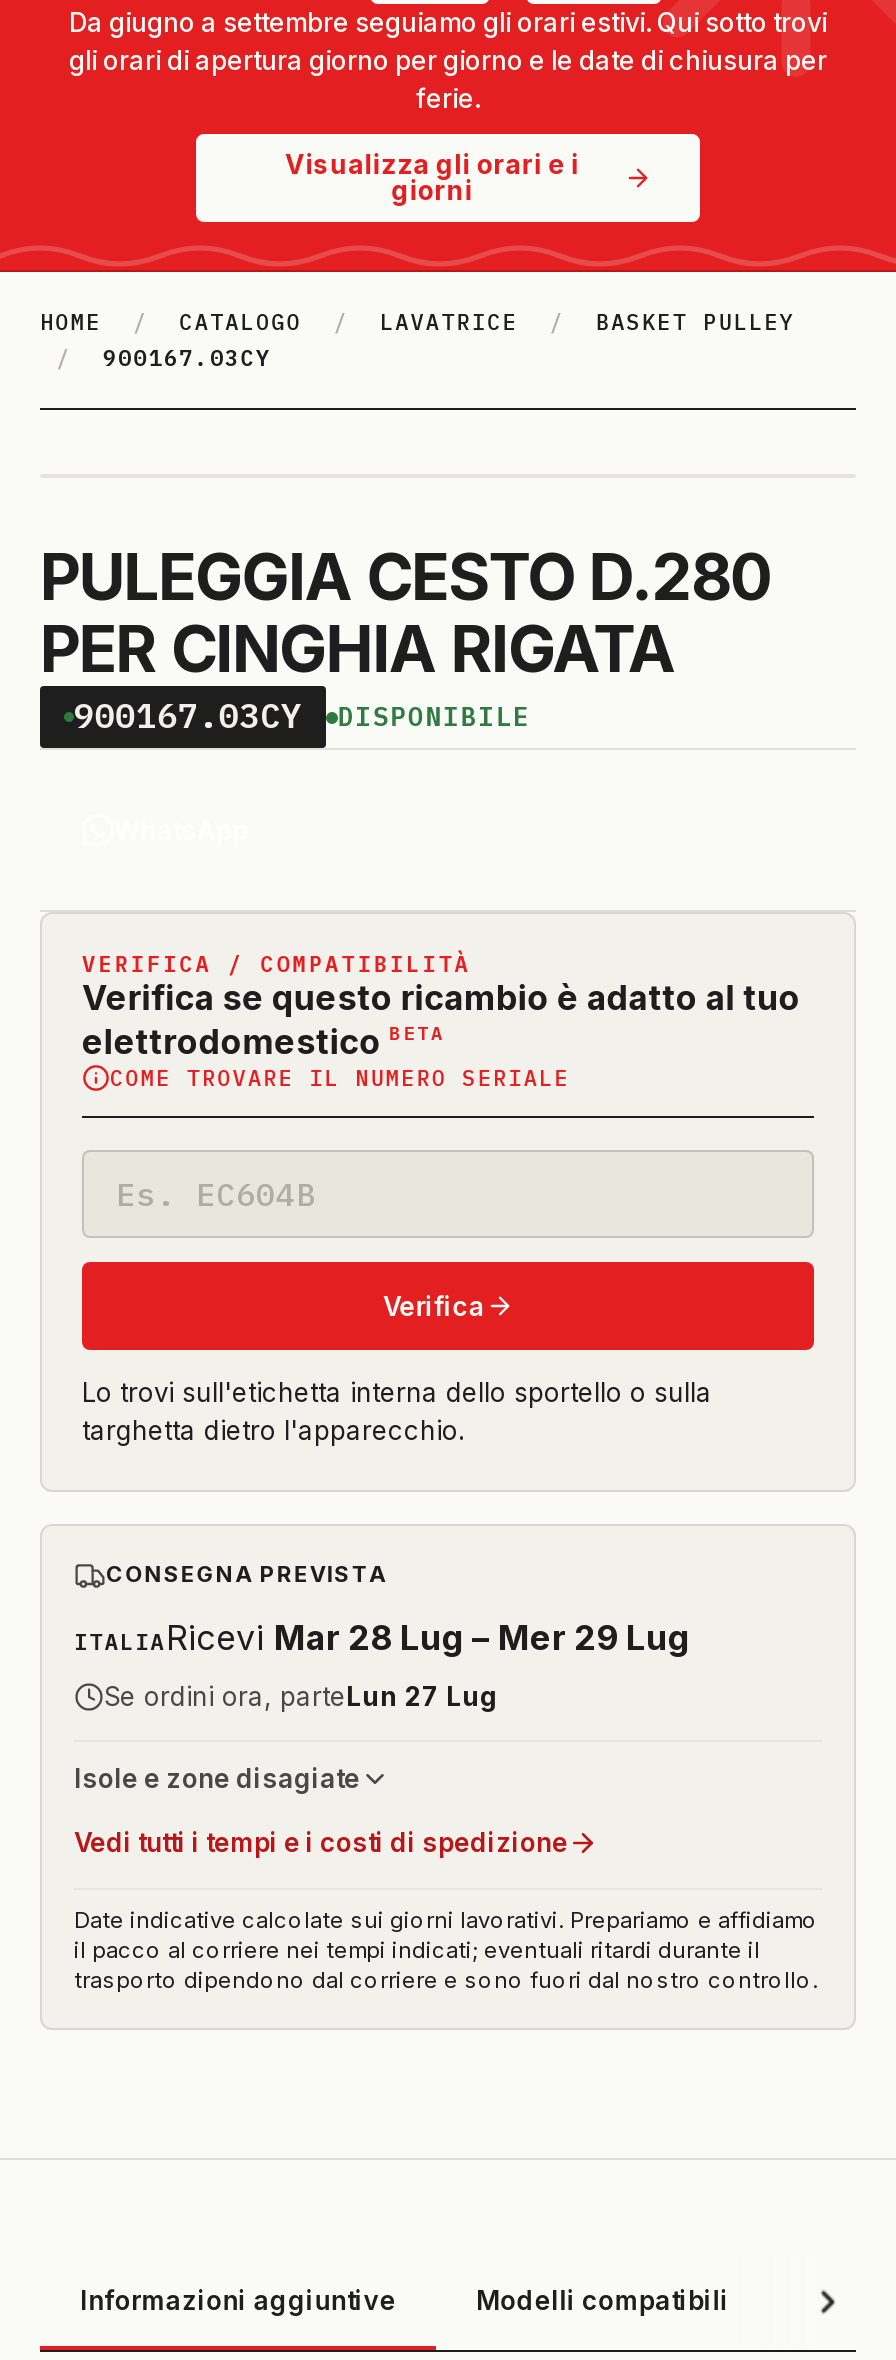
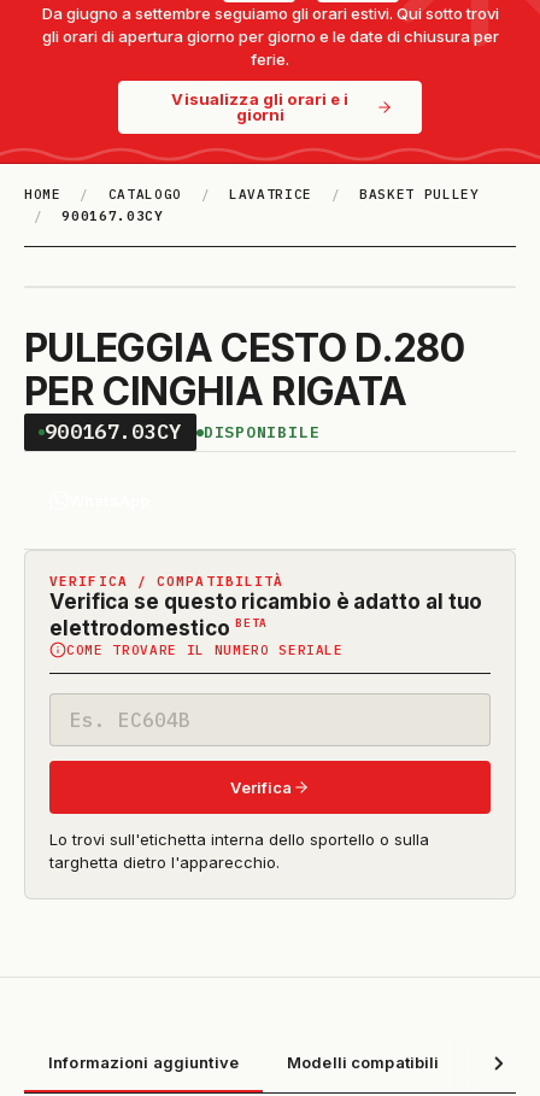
[74,1560,818,1994] CONSEGNA PREVISTA | ITALIARicevi Mar 28 Lug – Mer 29 Lug | Se ordini ora, parteLun 27 Lug | Isole e zone disagiate | Vedi tutti i tempi e i costi di spedizione | Date indicative calcolate sui giorni lavorativi. Prepariamo e affidiamo | il pacco al corriere nei tempi indicati; eventuali ritardi durante il | trasporto dipendono dal corriere e sono fuori dal nostro controllo. -> none

